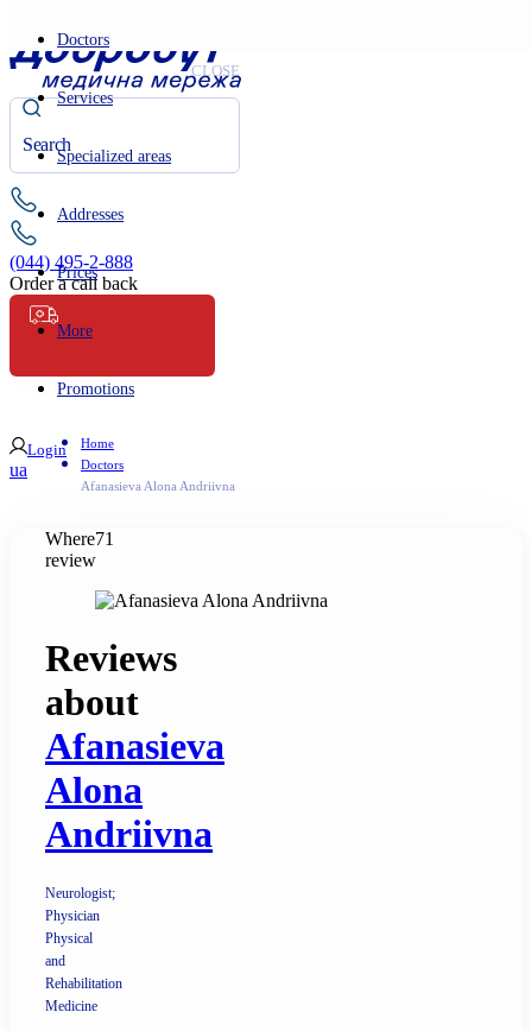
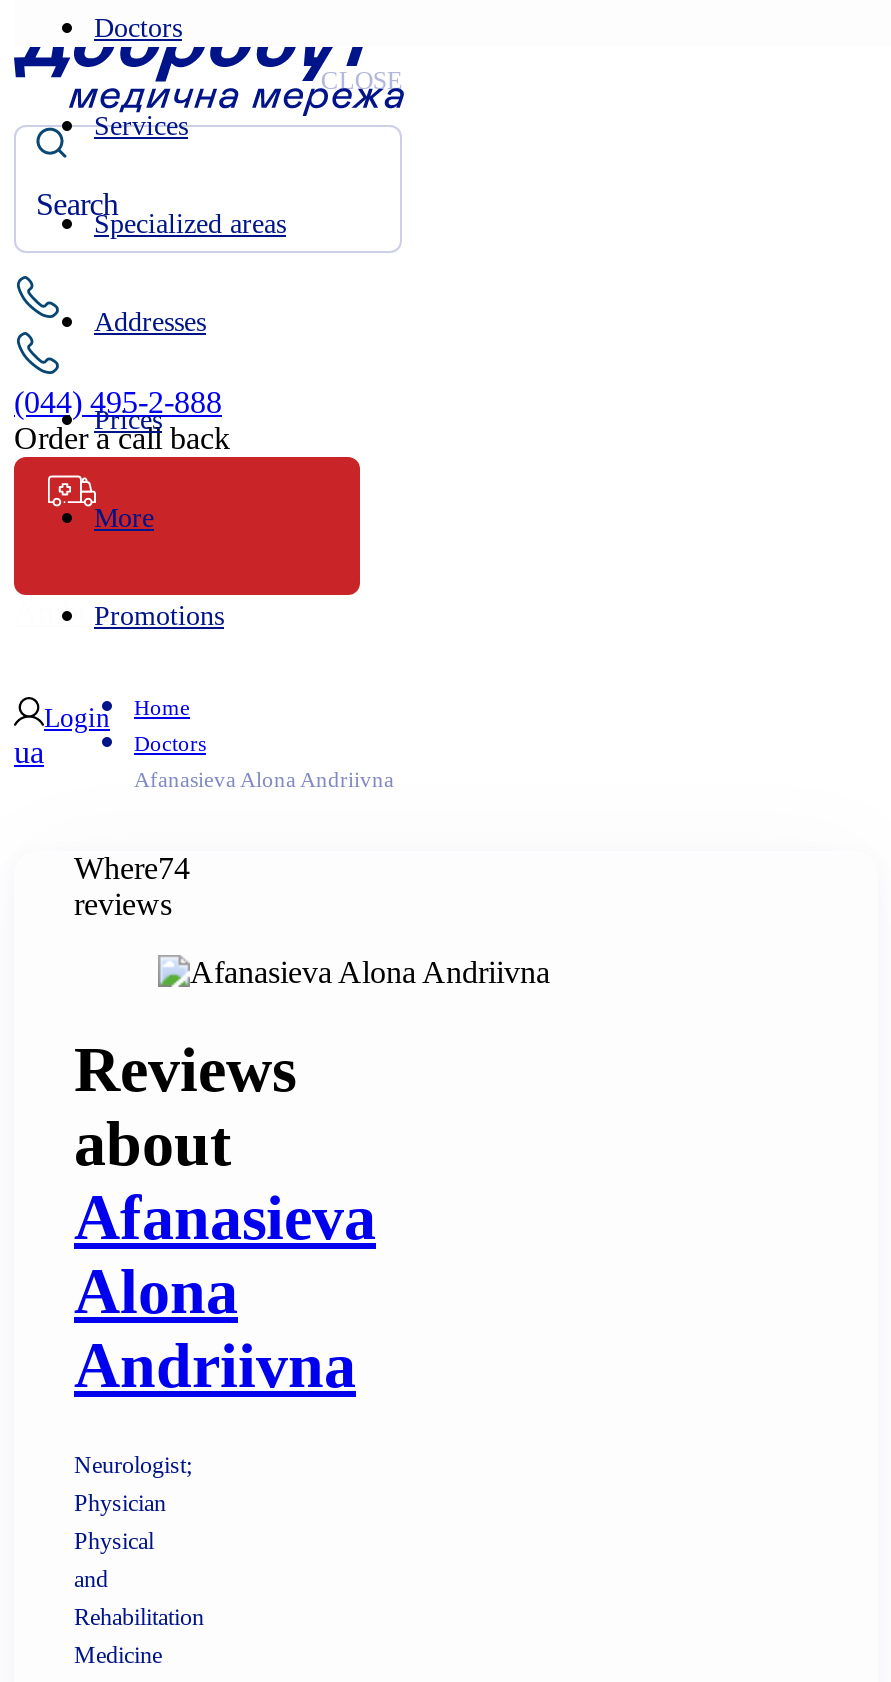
[45,529,114,570] Where71 | review -> [74,851,190,921] Where74 | reviews

